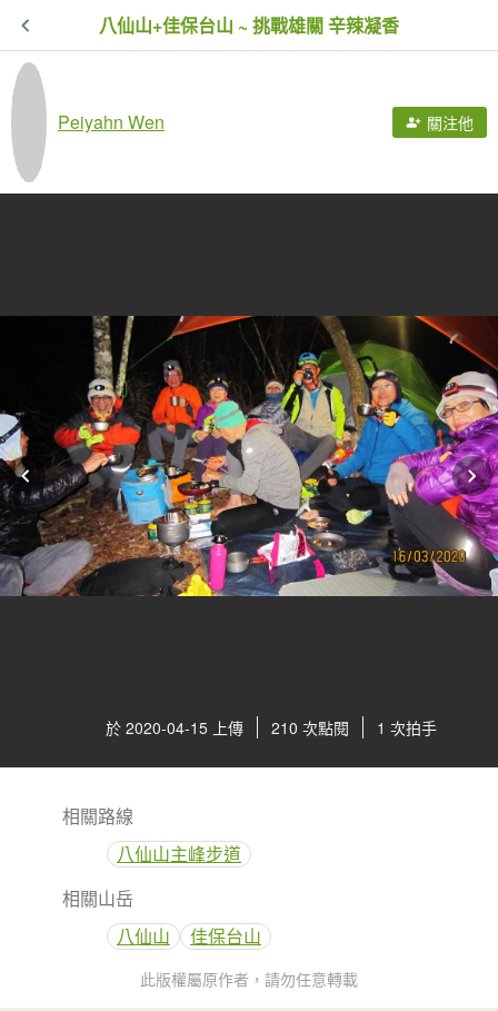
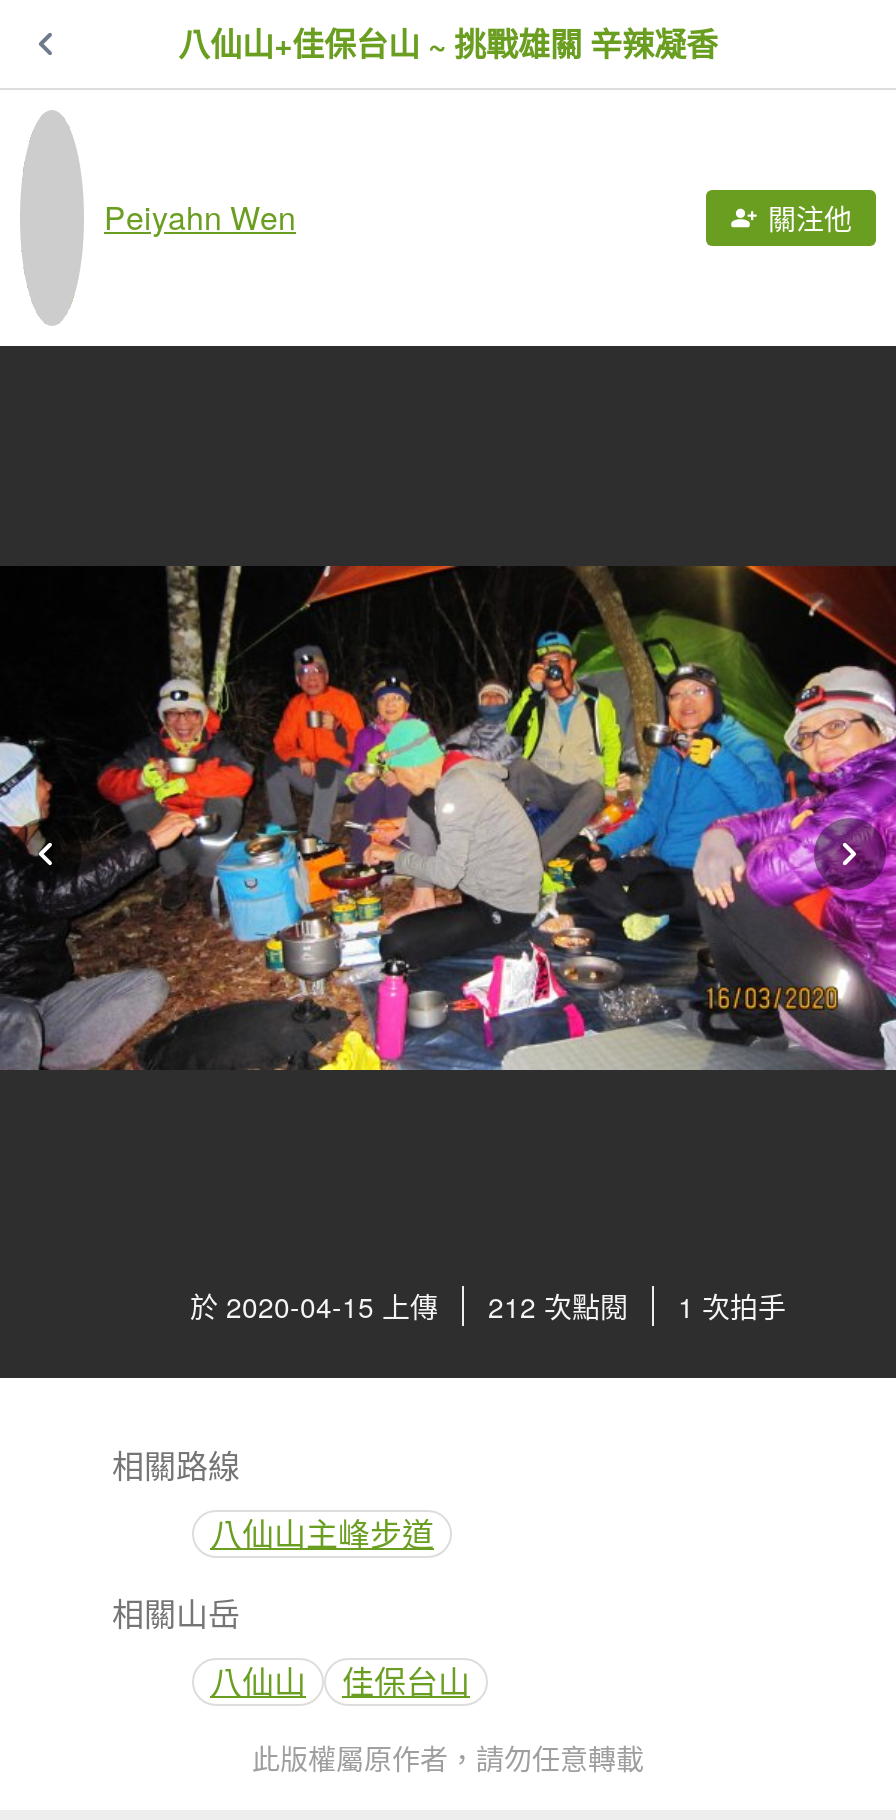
[106,716,437,739] 於 2020-04-15 上傳 210 次點閱 1 次拍手 -> [190,1286,786,1326] 於 2020-04-15 上傳 212 次點閱 1 次拍手

